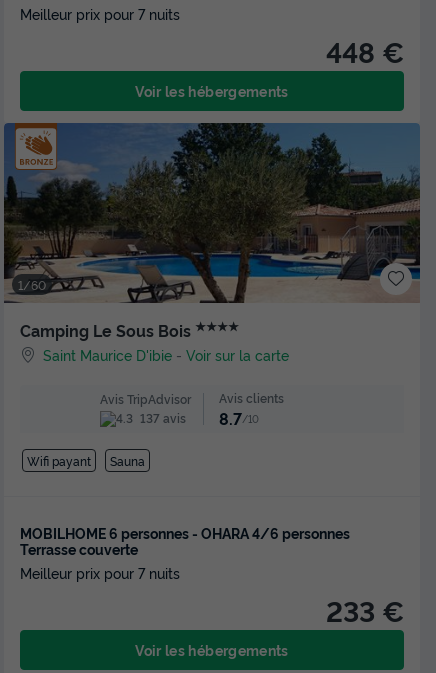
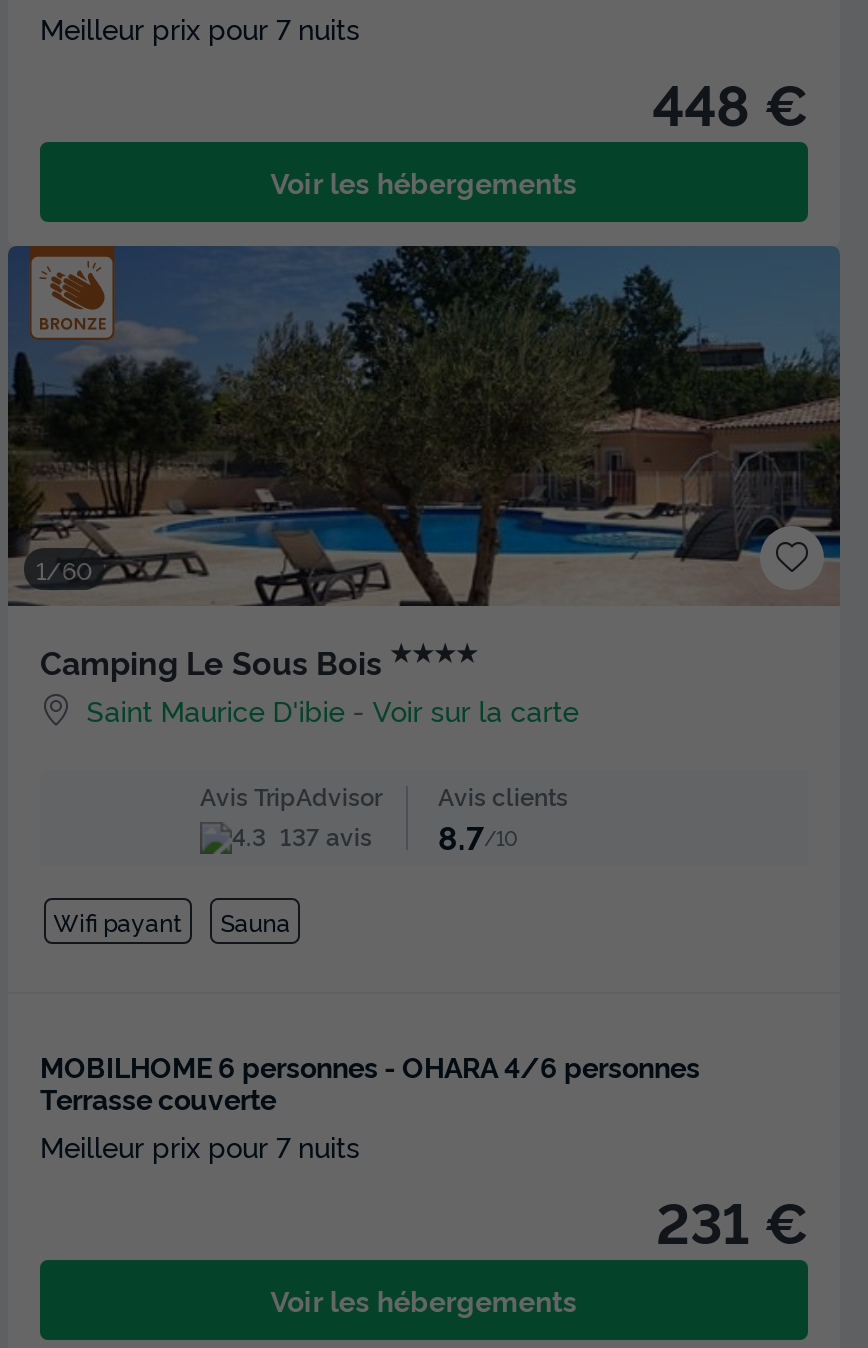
[326,590,404,629] 233 € -> [656,1181,808,1259] 231 €

